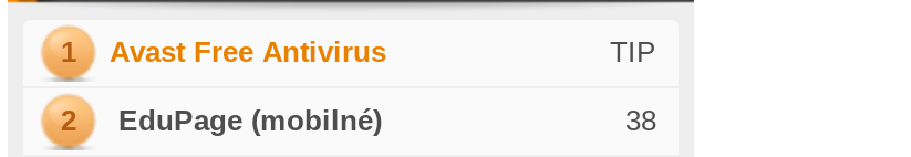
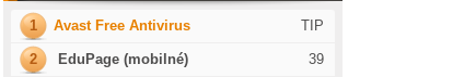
[625,103,656,136] 38 -> [309,51,324,67] 39

